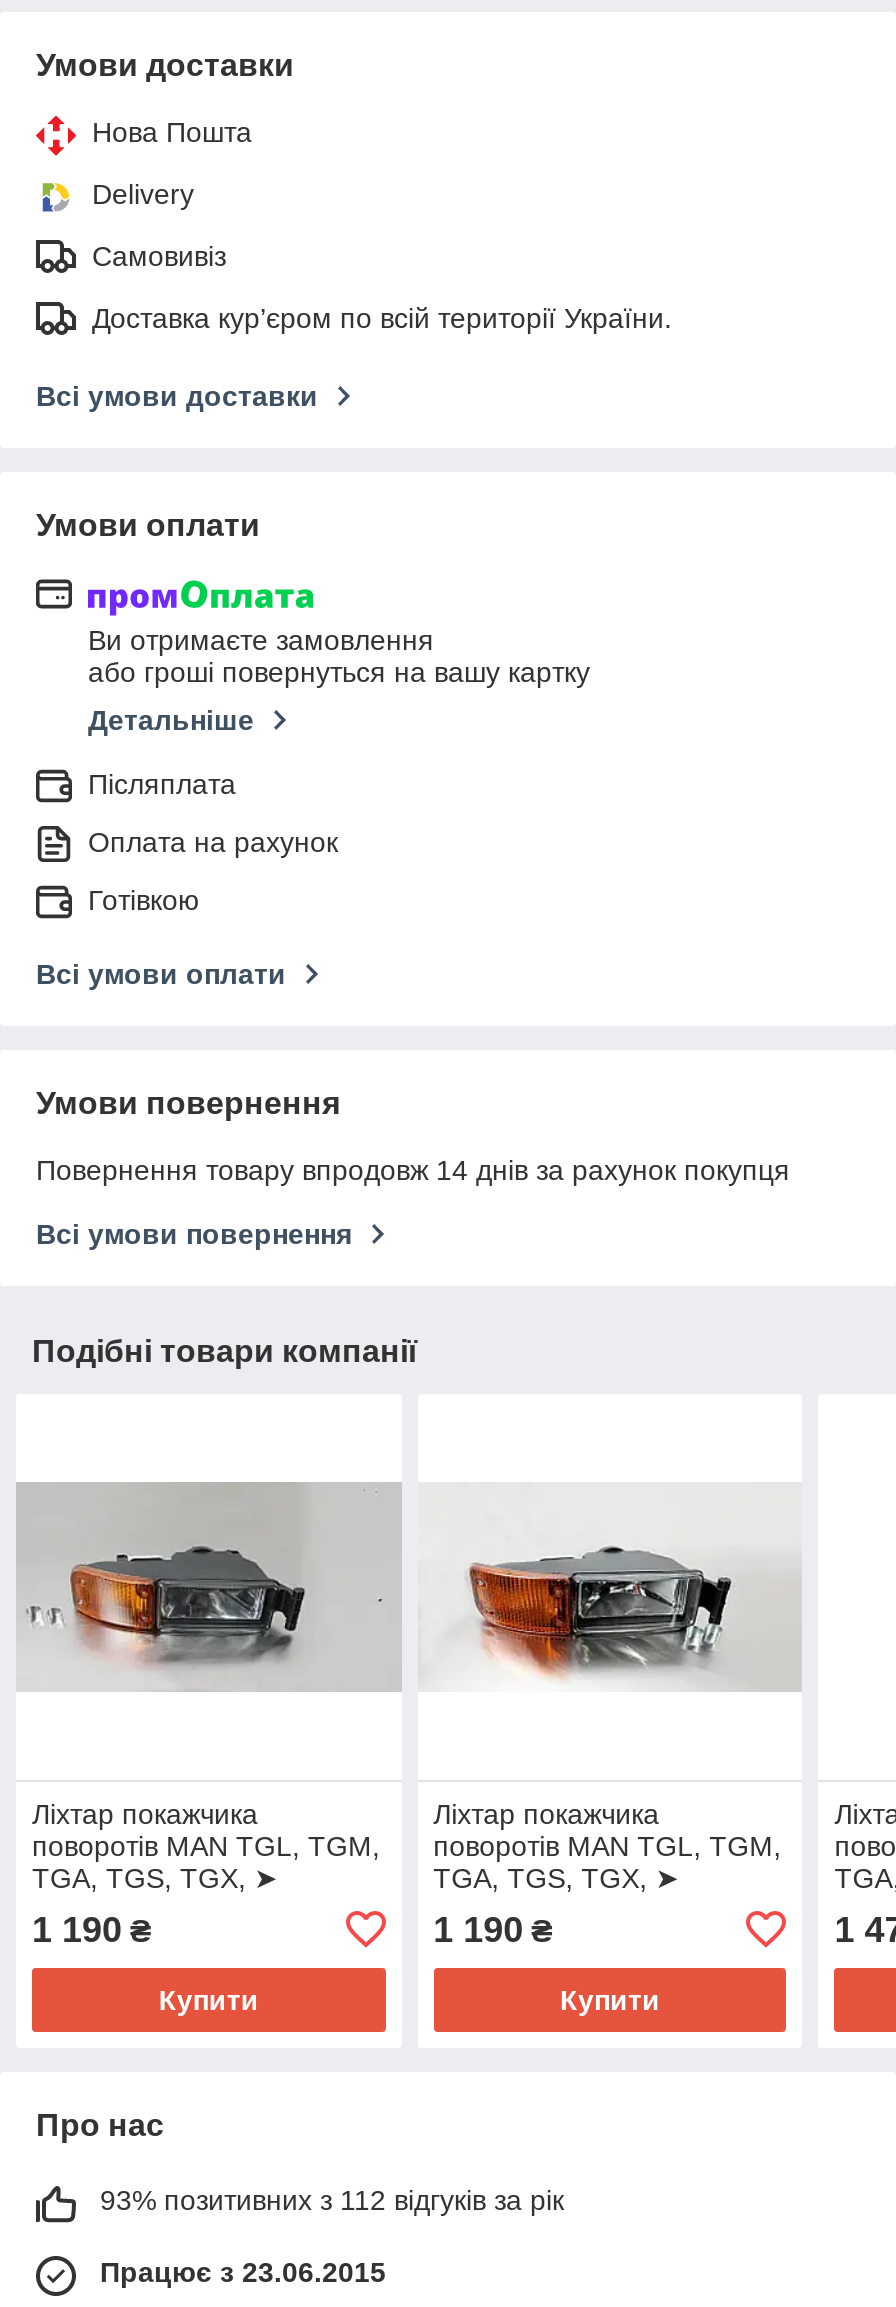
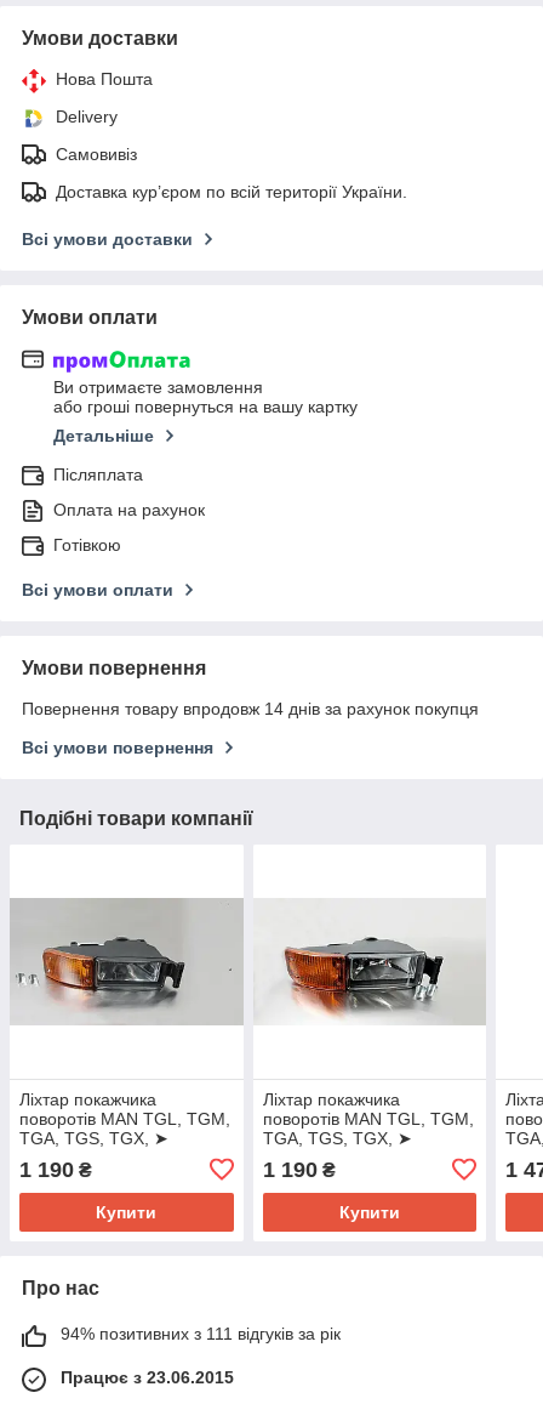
[100,2184,564,2216] 93% позитивних з 112 відгуків за рік -> [61,1324,341,1343] 94% позитивних з 111 відгуків за рік

